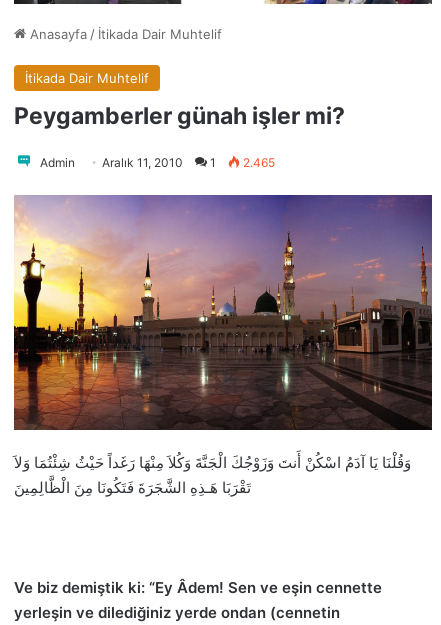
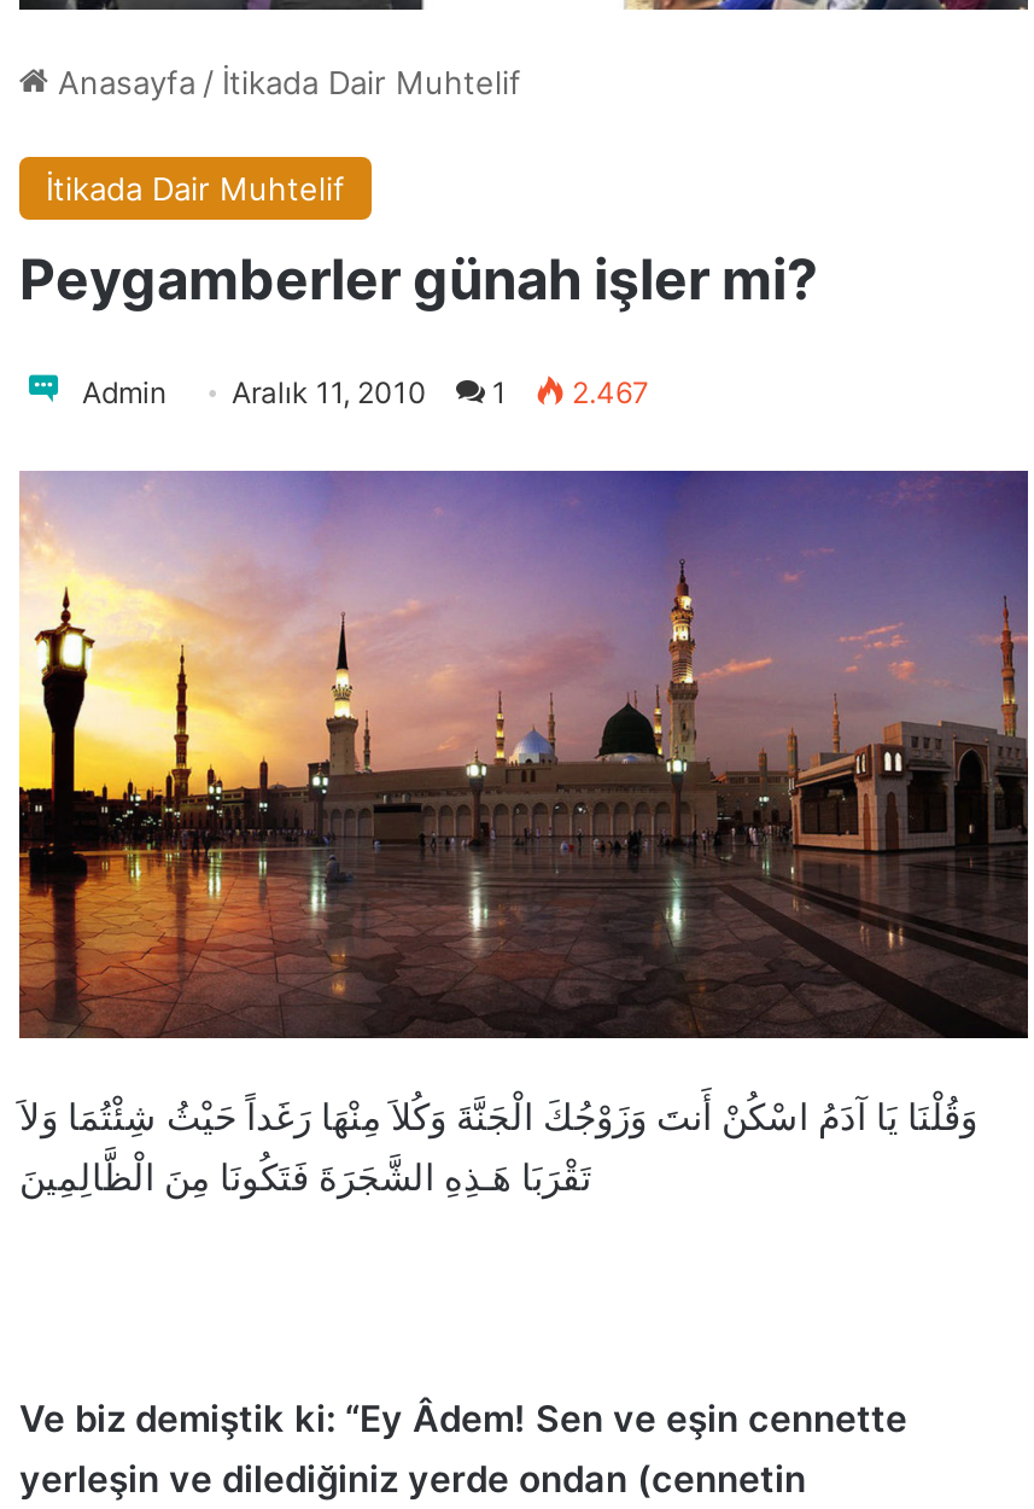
[40,155,275,170] Admin Aralık 11, 2010 1 2.465 -> [82,374,649,411] Admin Aralık 11, 2010 1 2.467

